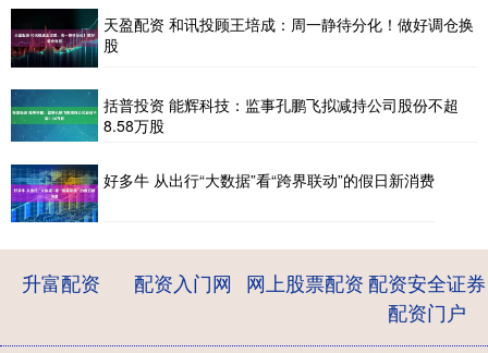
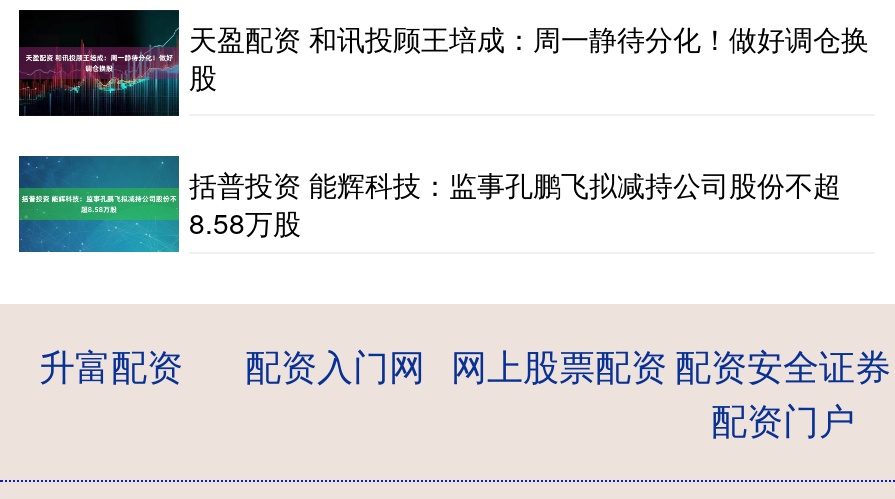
[10,163,435,223] [image] | 好多牛 从出行“大数据”看“跨界联动”的假日新消费 -> none

